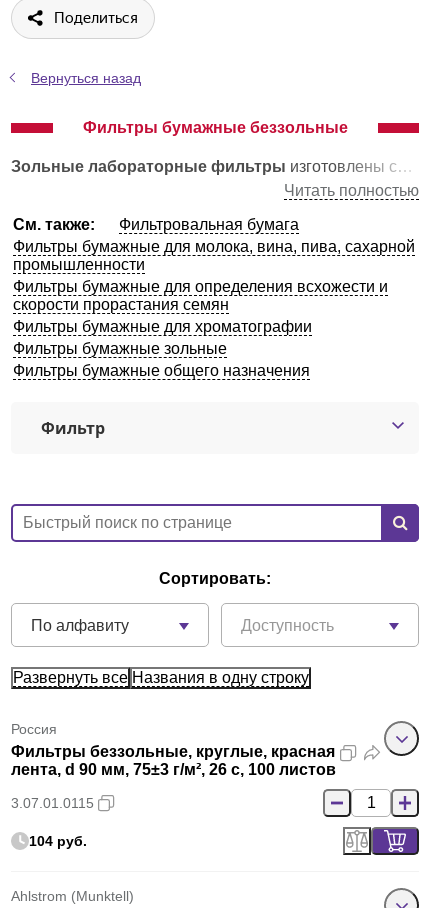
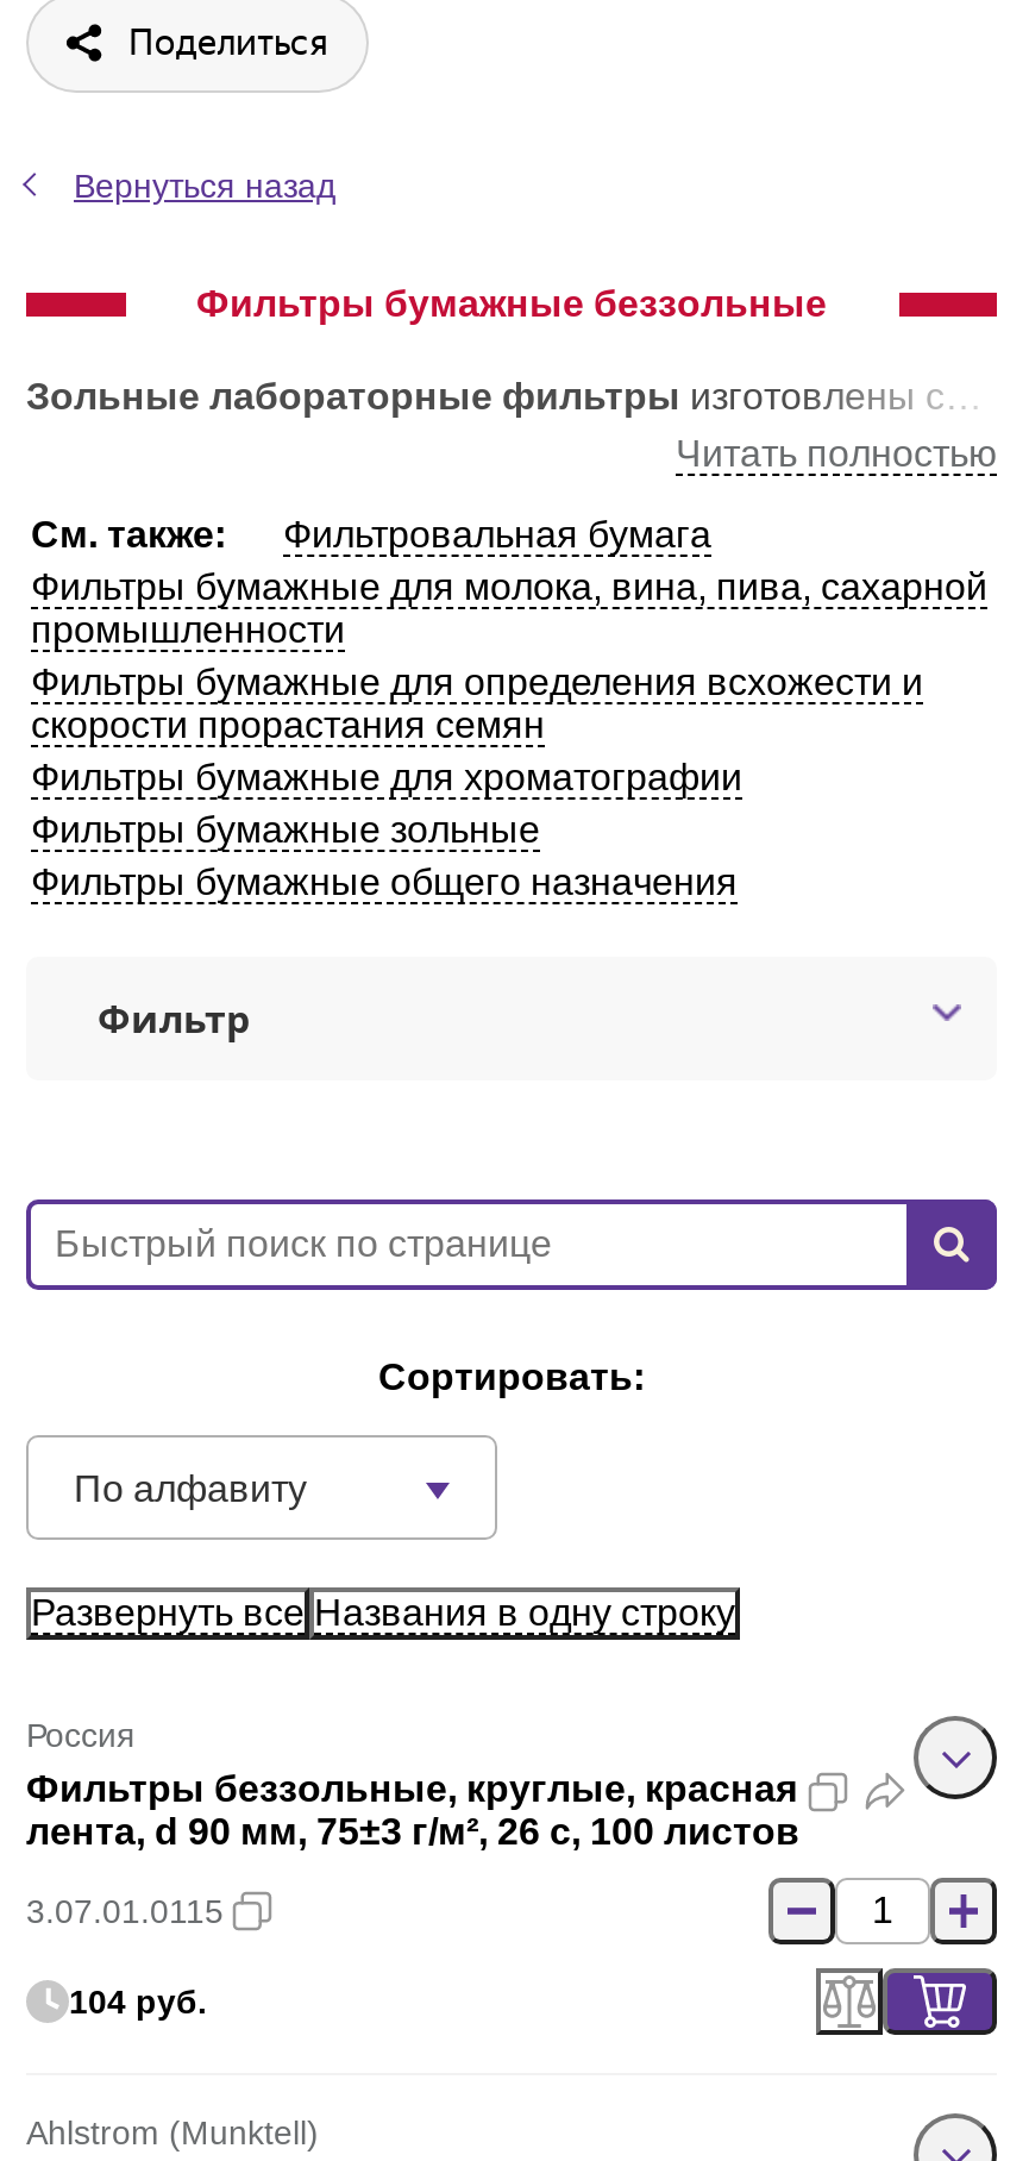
[241,617,334,634] Доступность -> none

